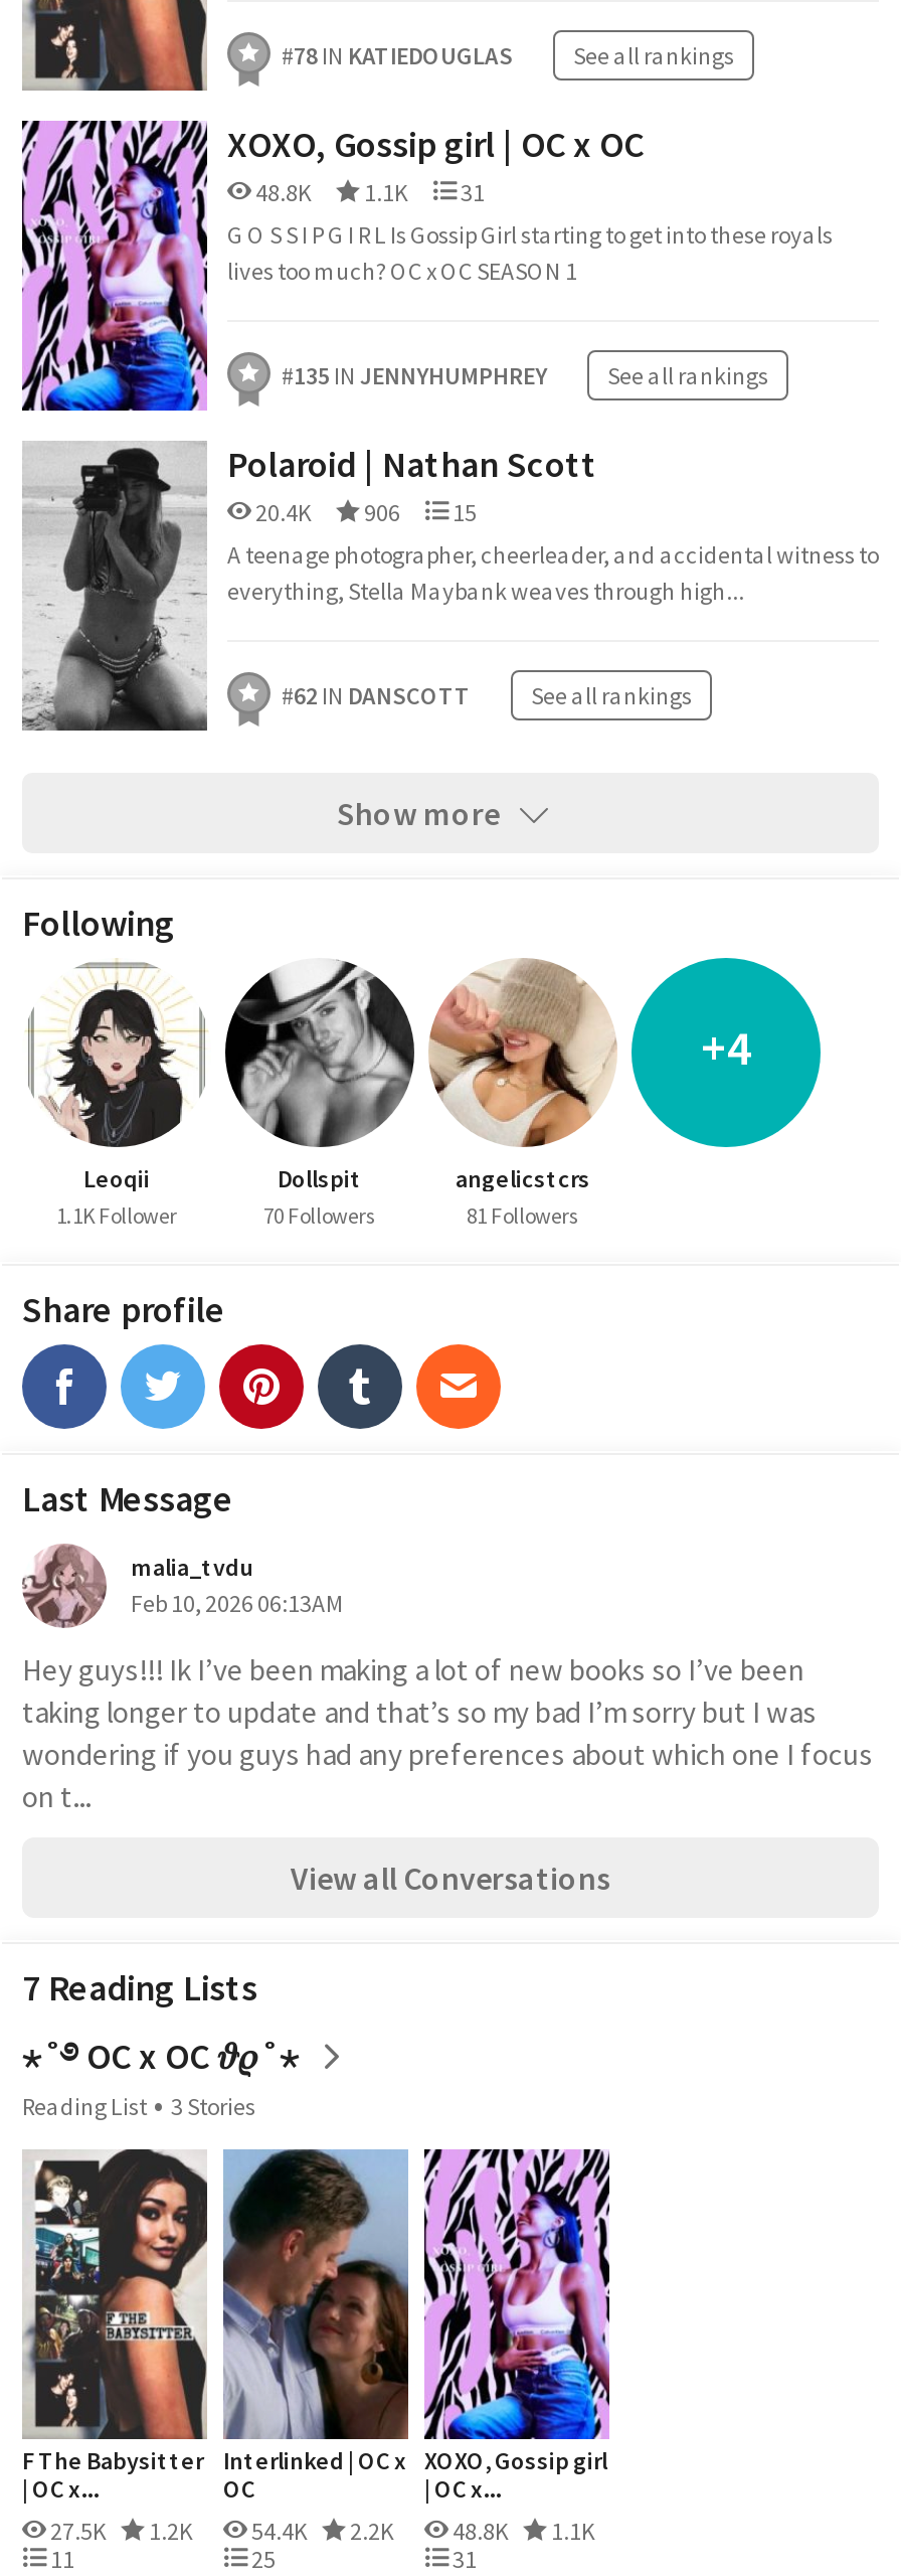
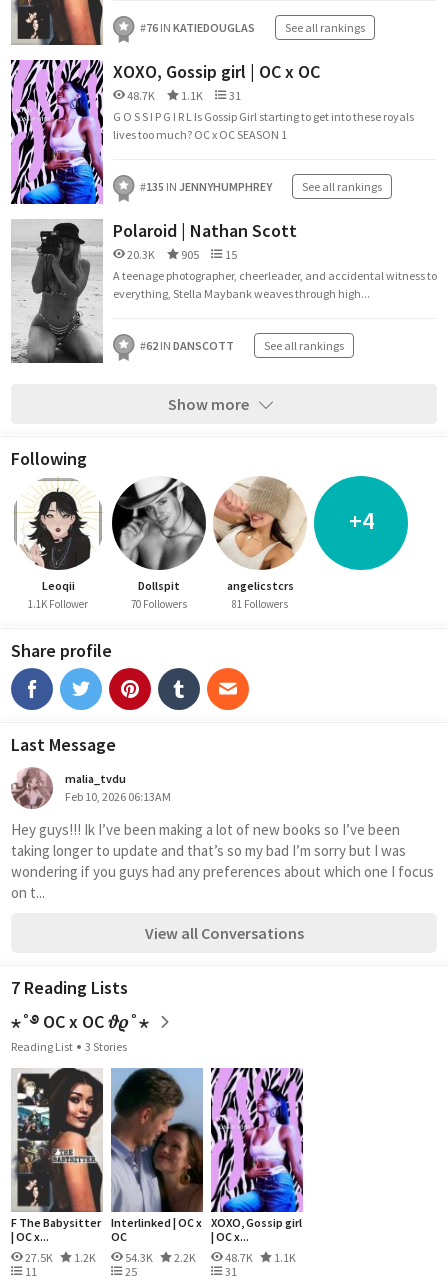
[282,40,513,70] #78 IN KATIEDOUGLAS -> [140,20,255,35] #76 IN KATIEDOUGLAS
[251,177,485,207] 48.8K 1.1K 31 -> [125,88,241,103] 48.7K 1.1K 31
[251,497,404,527] 20.4K | 906 -> [125,247,201,262] 20.3K | 905
[247,2516,312,2546] 54.4K -> [123,1250,155,1265] 54.3K
[448,2516,513,2546] 48.8K -> [223,1250,255,1265] 48.7K

